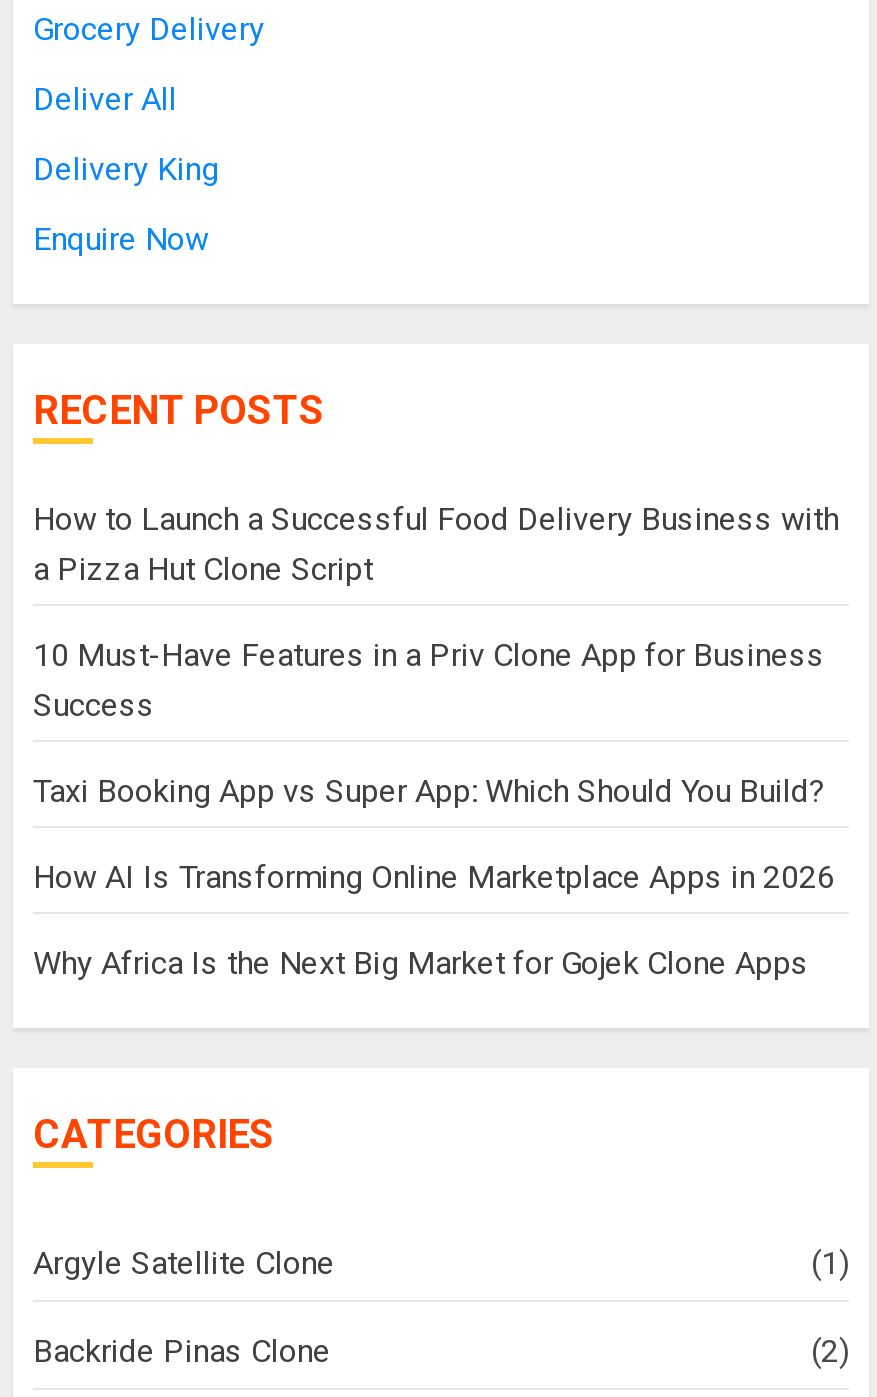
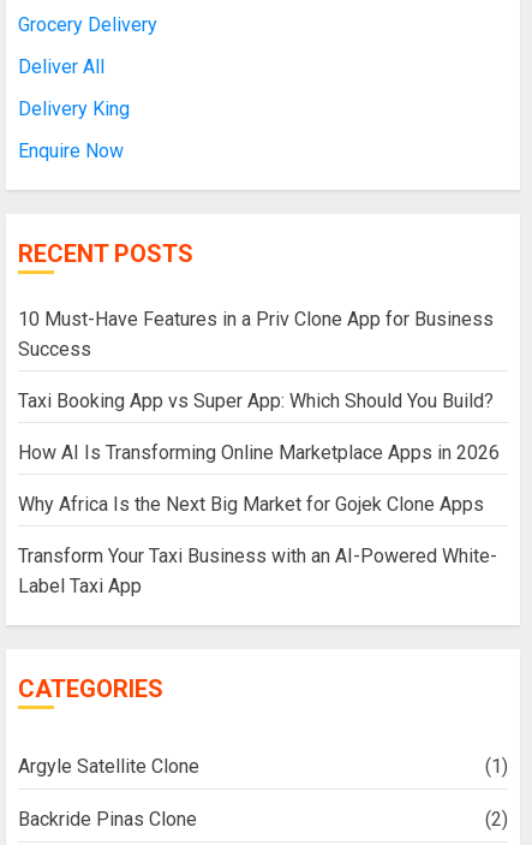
[33,499,839,587] How to Launch a Successful Food Delivery Business with | a Pizza Hut Clone Script -> none
moved [33,635,835,981] -> [18,307,500,515]: 10 Must-Have Features in a Priv Clone App for Business | Success | Taxi Booking App vs Super App: Which Should You Build? | How AI Is Transforming Online Marketplace Apps in 2026 | Why Africa Is the Next Big Market for Gojek Clone Apps
none -> [18,544,497,597] Transform Your Taxi Business with an AI-Powered White- | Label Taxi App

